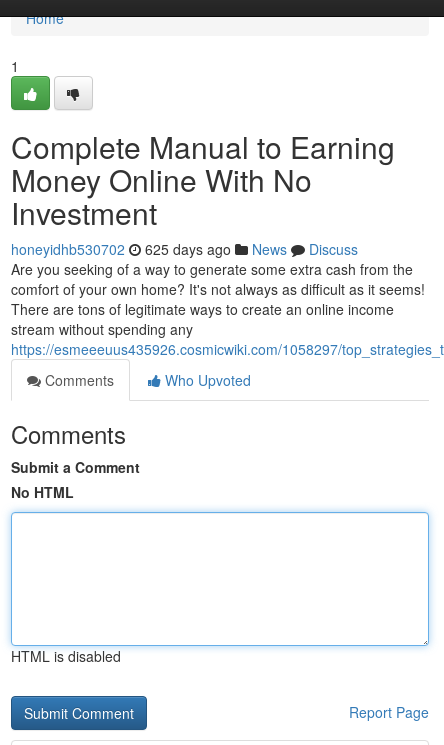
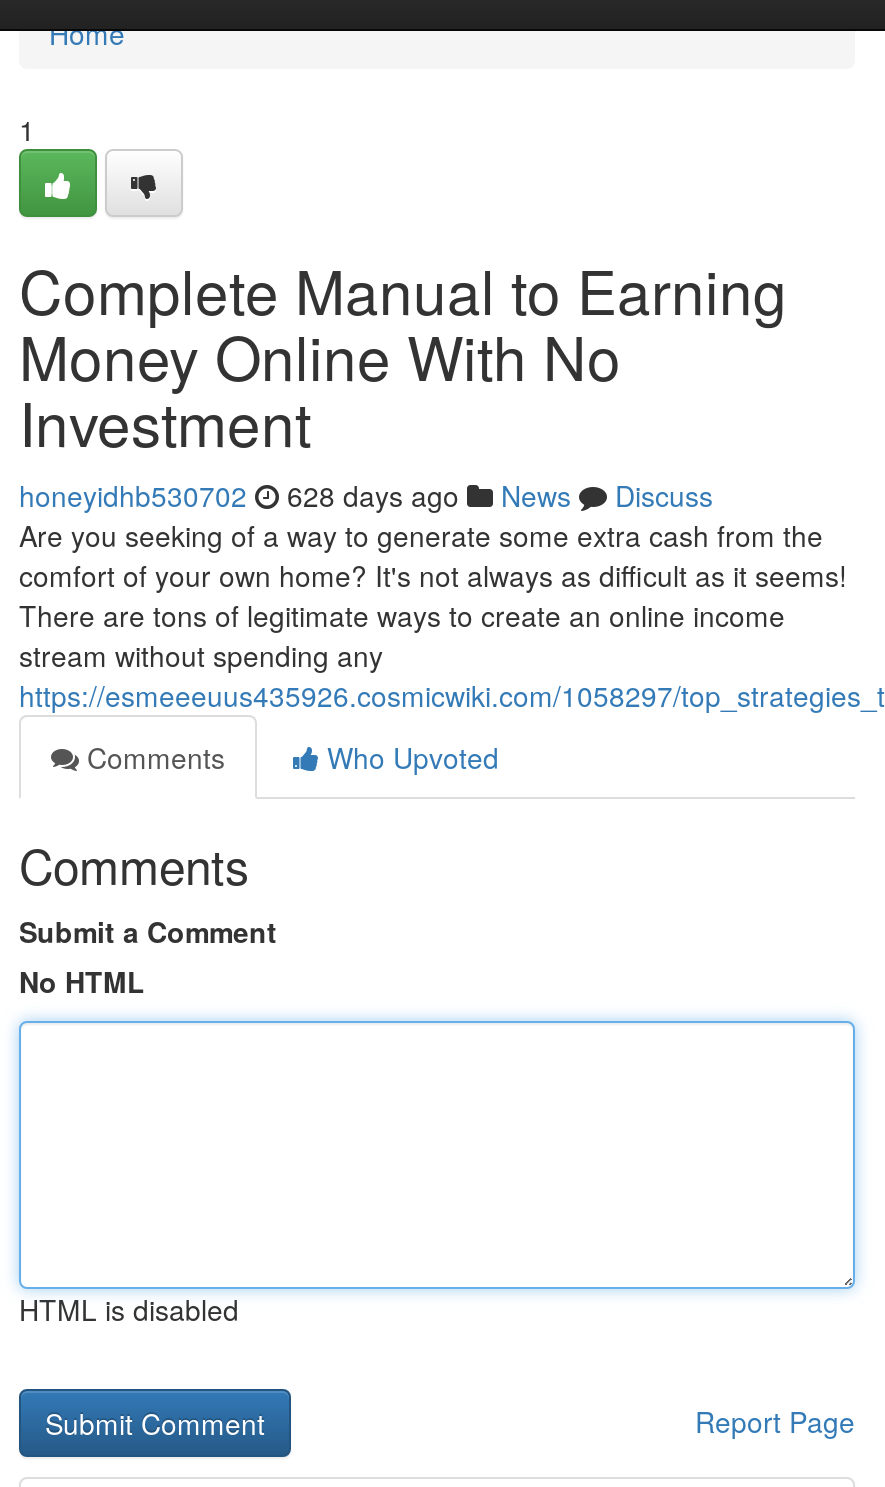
[11,239,358,259] honeyidhb530702 625 days ago News Discuss -> [19,475,713,515] honeyidhb530702 628 days ago News Discuss

